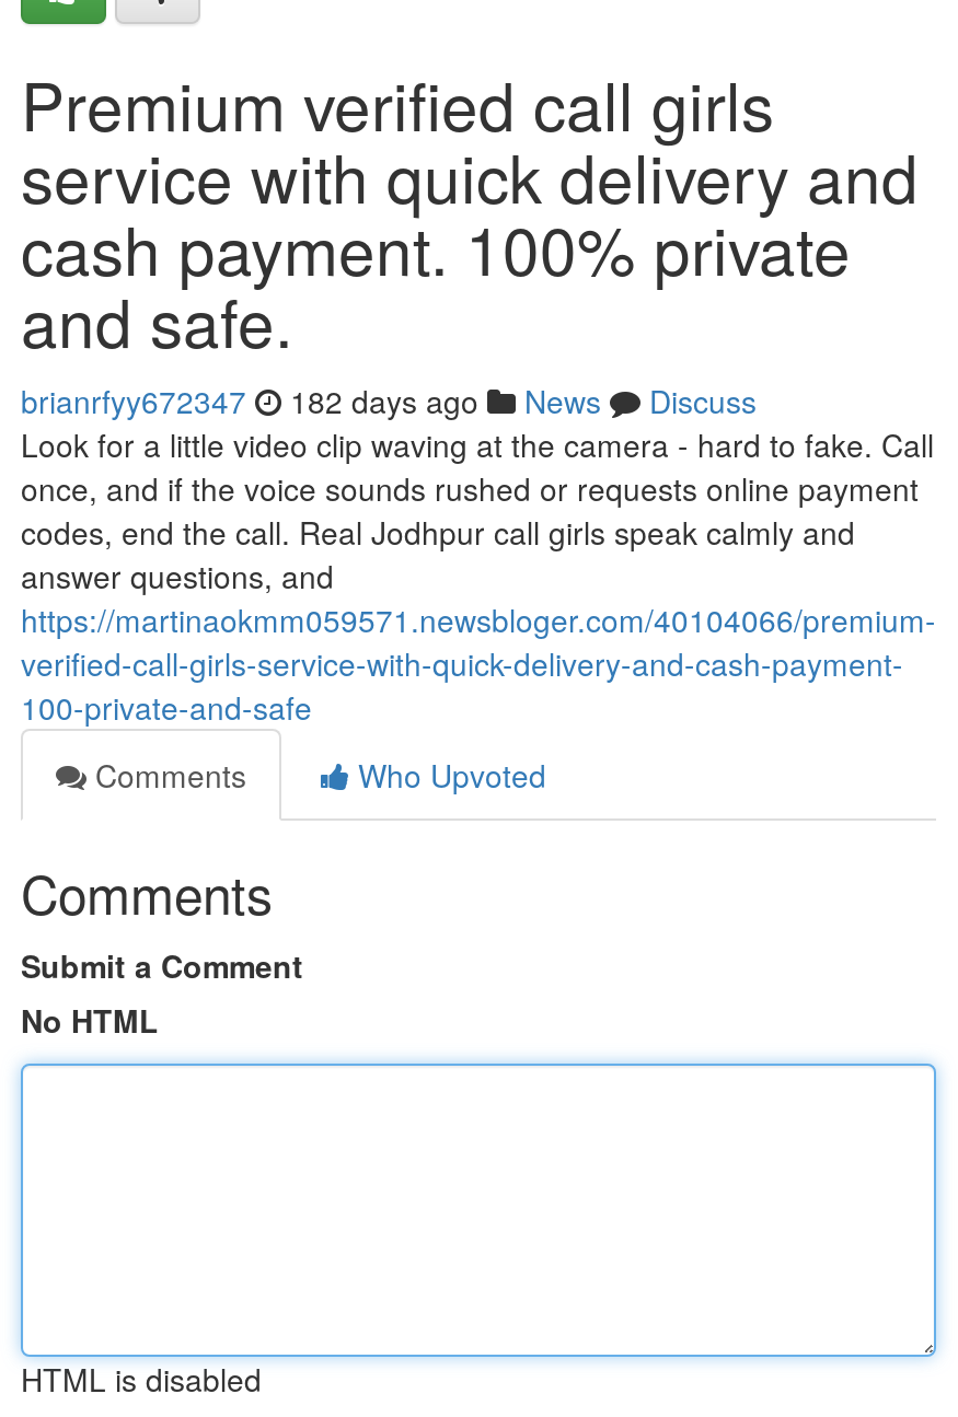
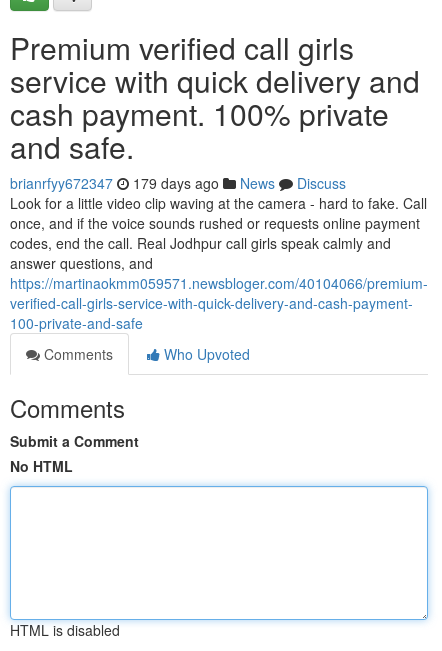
[21,379,757,422] brianrfyy672347 182 days ago News Discuss -> [10,173,346,193] brianrfyy672347 179 days ago News Discuss

